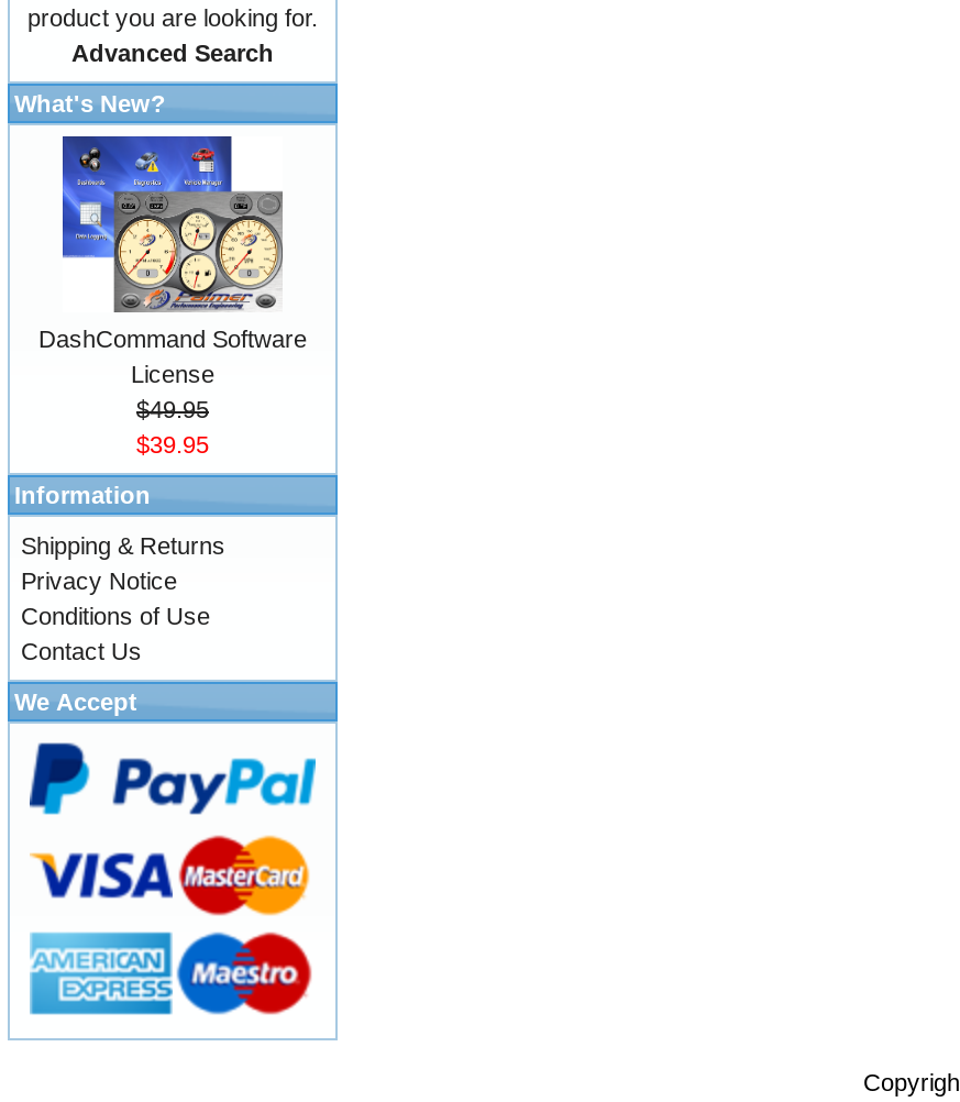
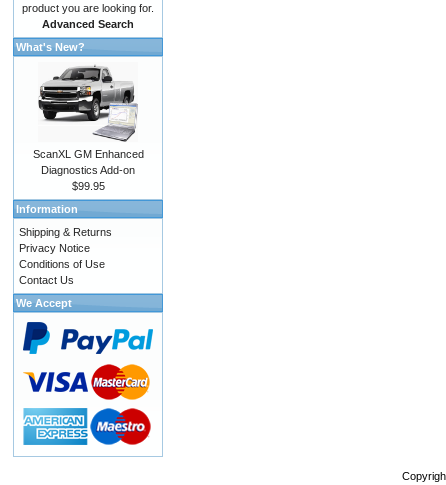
[38,134,307,458] [image] | DashCommand Software | License | $49.95 | $39.95 -> [32,62,143,192] [image] | ScanXL GM Enhanced | Diagnostics Add-on | $99.95

